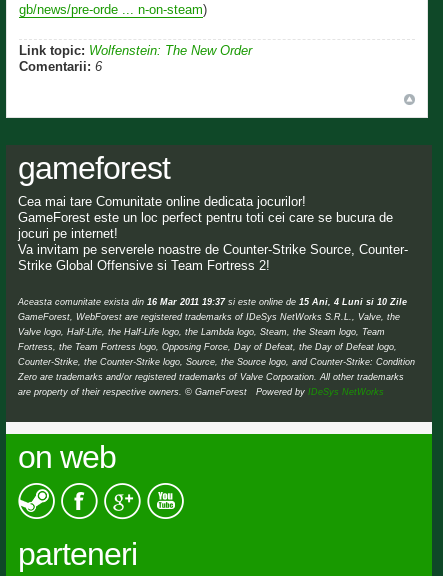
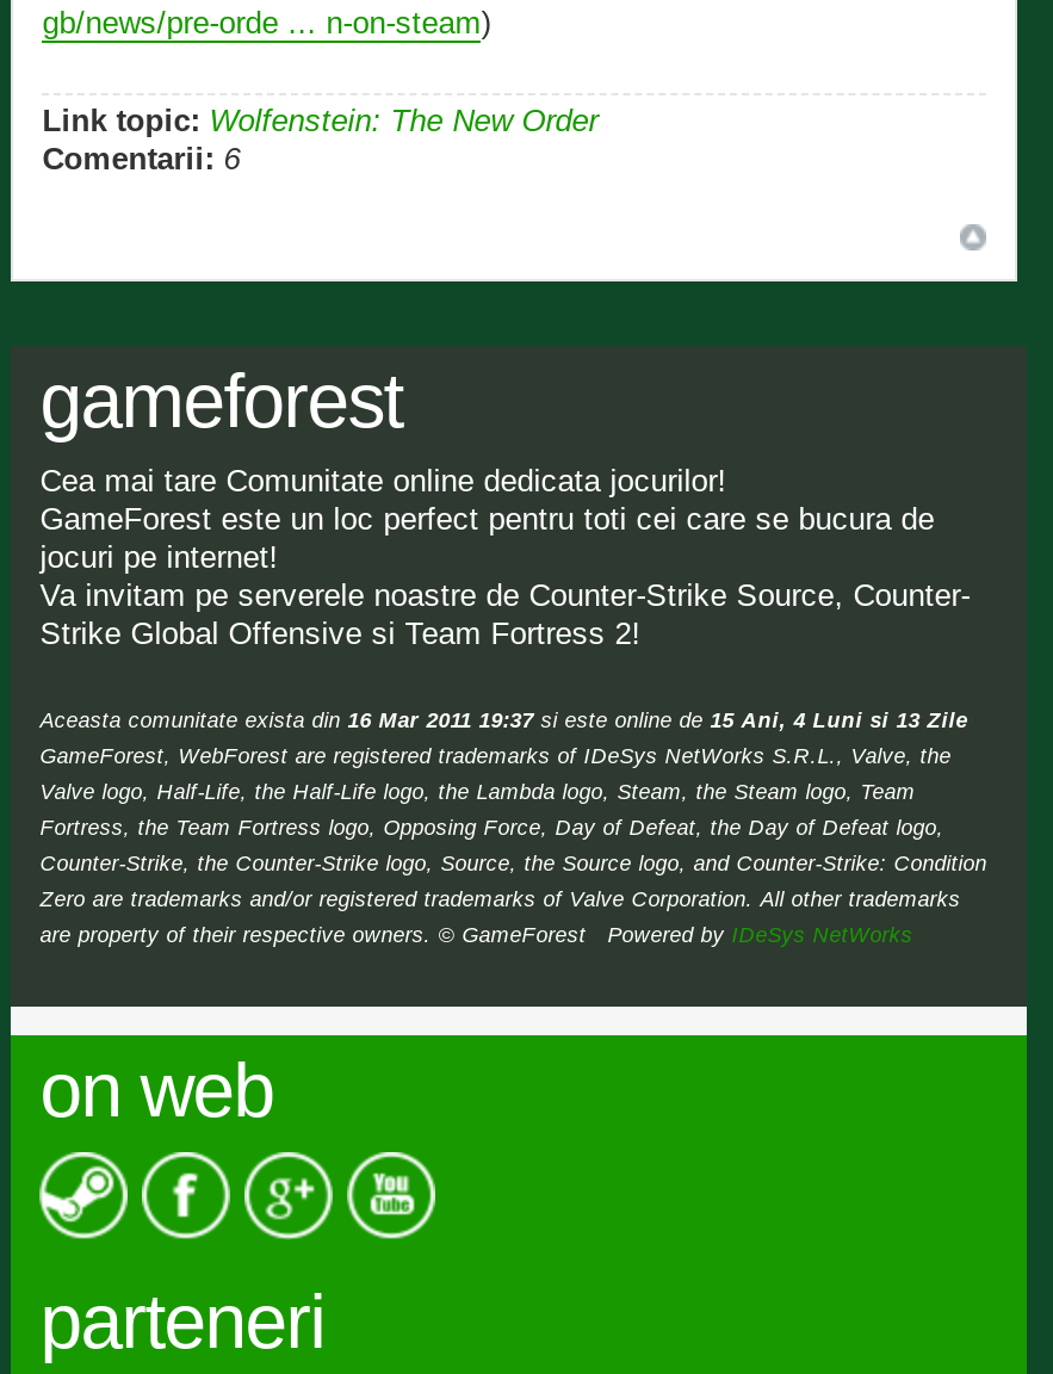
[18,297,407,307] Aceasta comunitate exista din 16 Mar 2011 19:37 si este online de 15 Ani, 4 Luni si 10 Zile -> [40,709,968,733] Aceasta comunitate exista din 16 Mar 2011 19:37 si este online de 15 Ani, 4 Luni si 13 Zile

